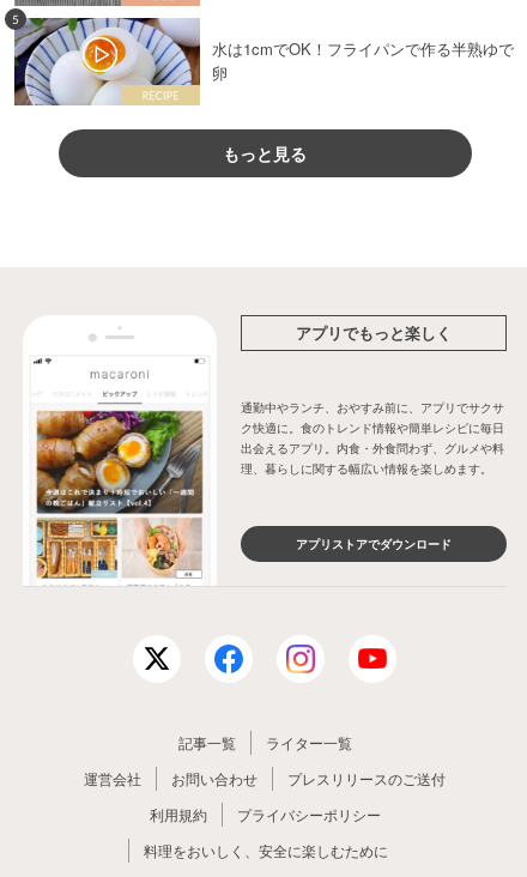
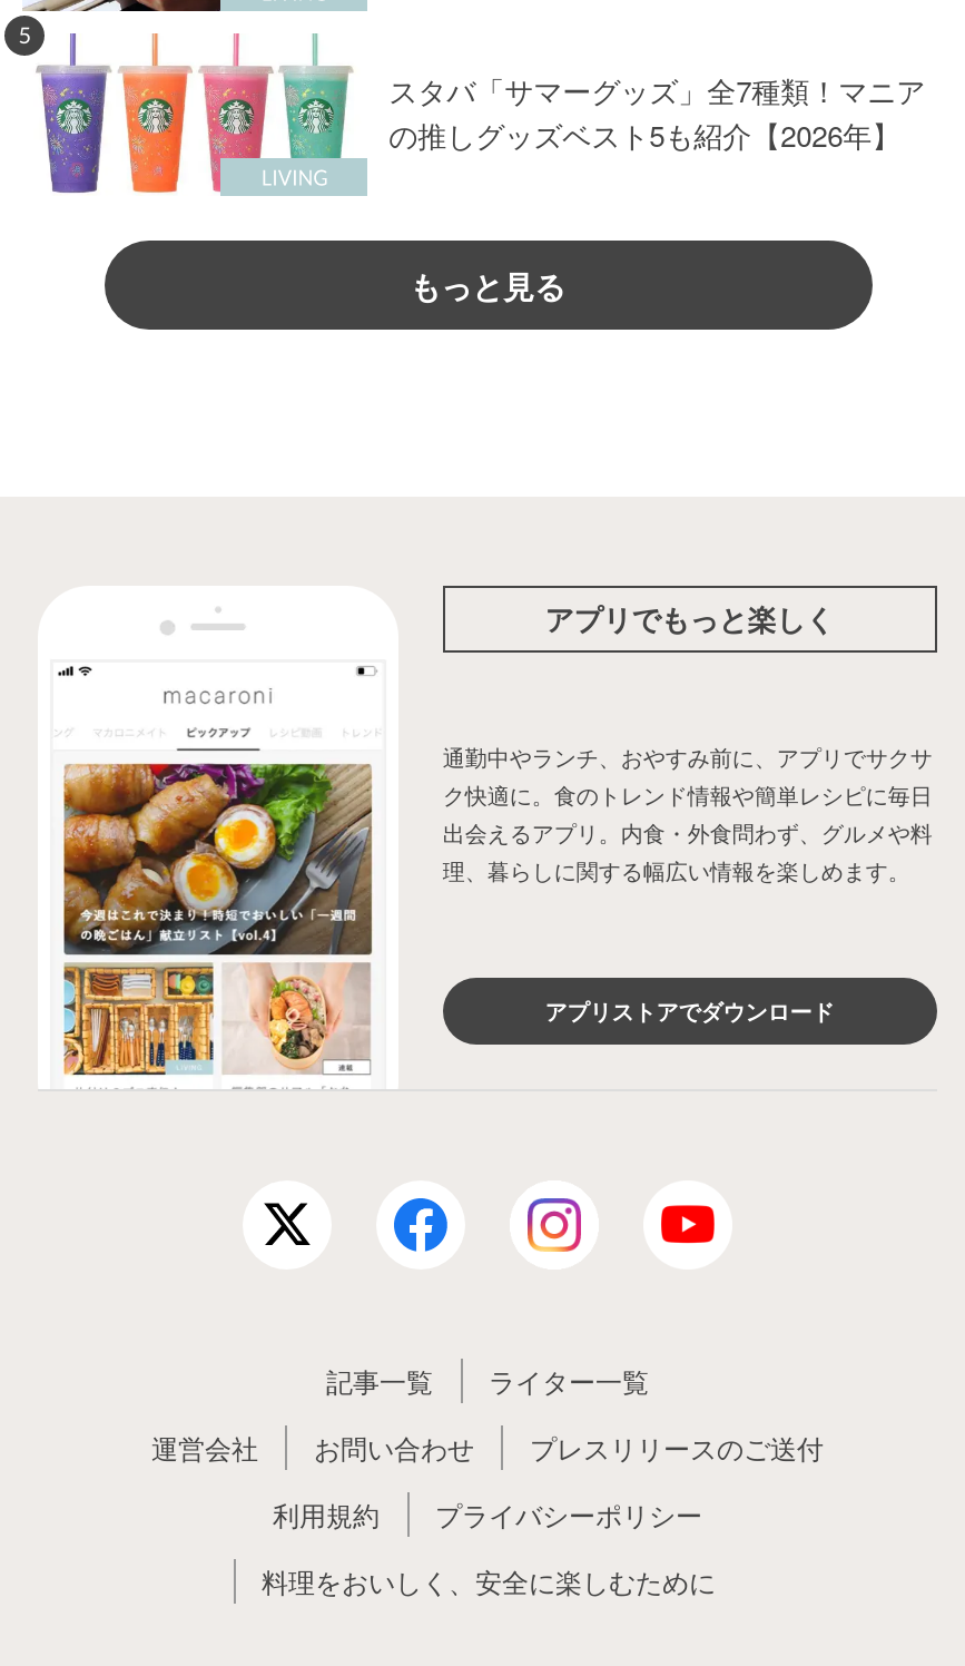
[13,17,513,107] [image] | 水は1cmでOK！フライパンで作る半熟ゆで | 卵 -> [22,33,925,196] [image] | スタバ「サマーグッズ」全7種類！マニア | の推しグッズベスト5も紹介【2026年】

